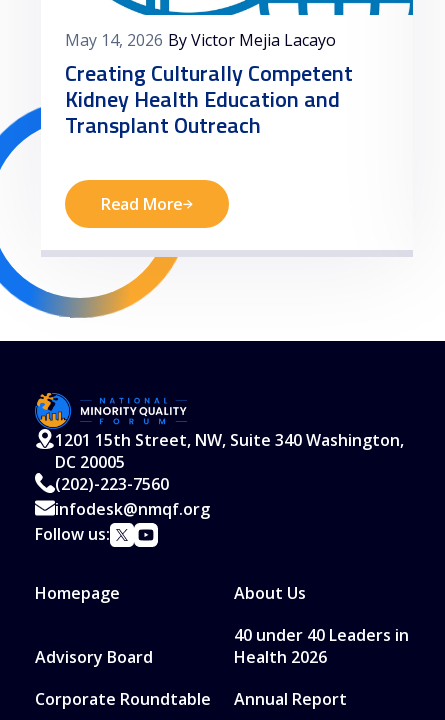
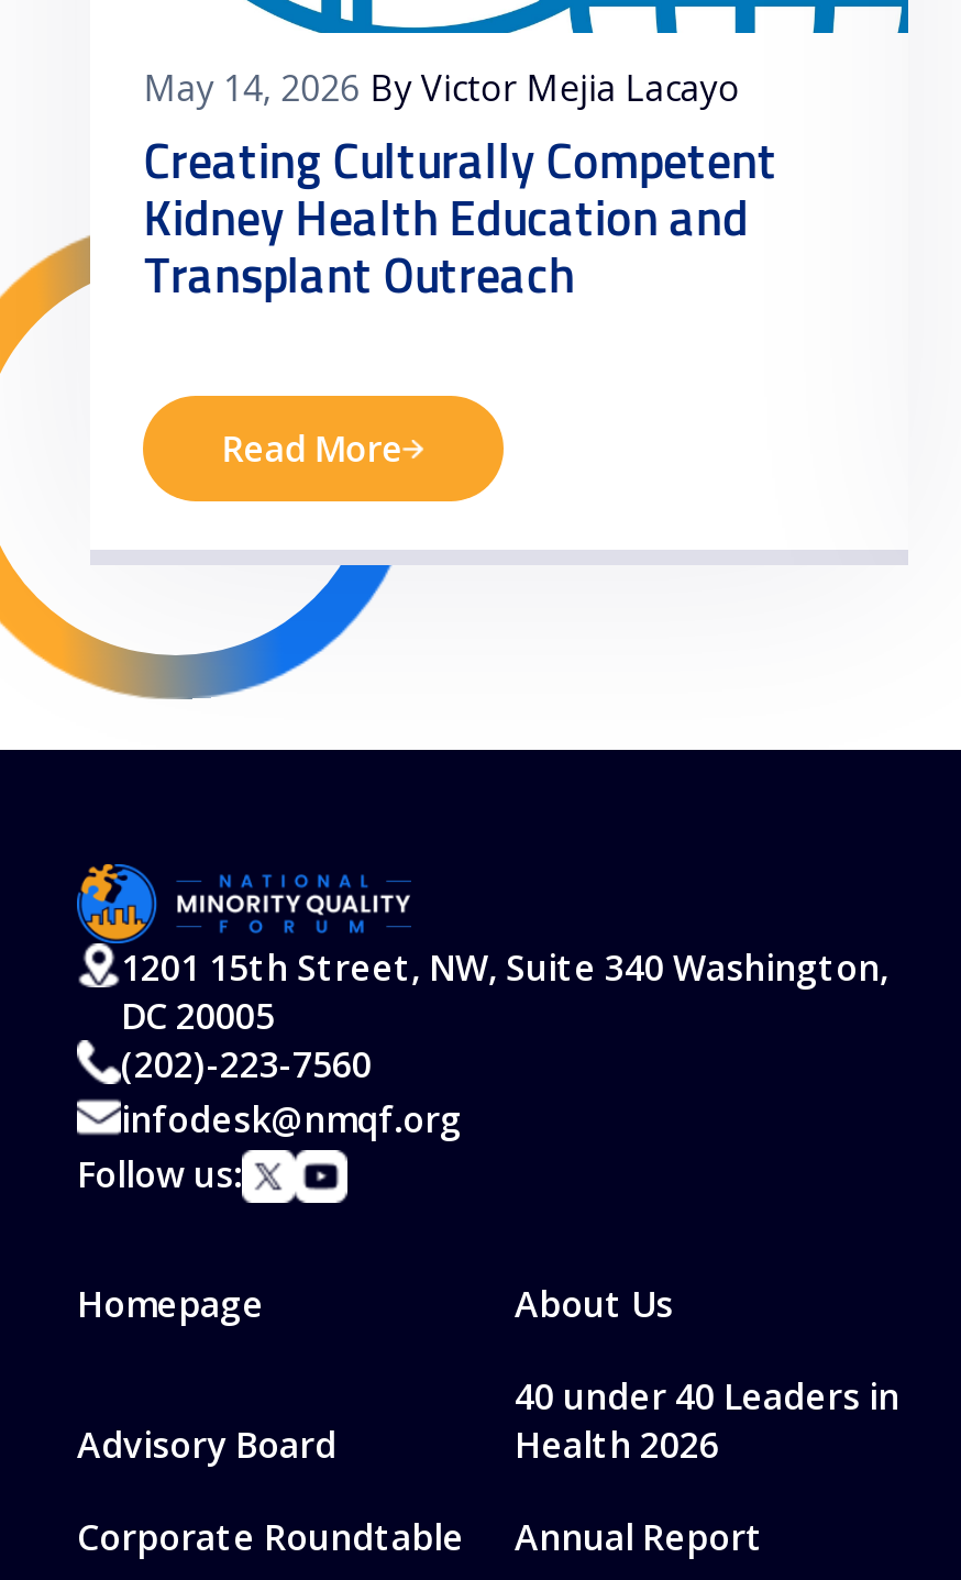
[3,107,42,170] [image] -> [7,235,92,372] [image]
[3,248,72,318] [image] -> [7,545,158,697] [image]
[86,256,178,317] [image] -> [189,563,391,697] [image]

